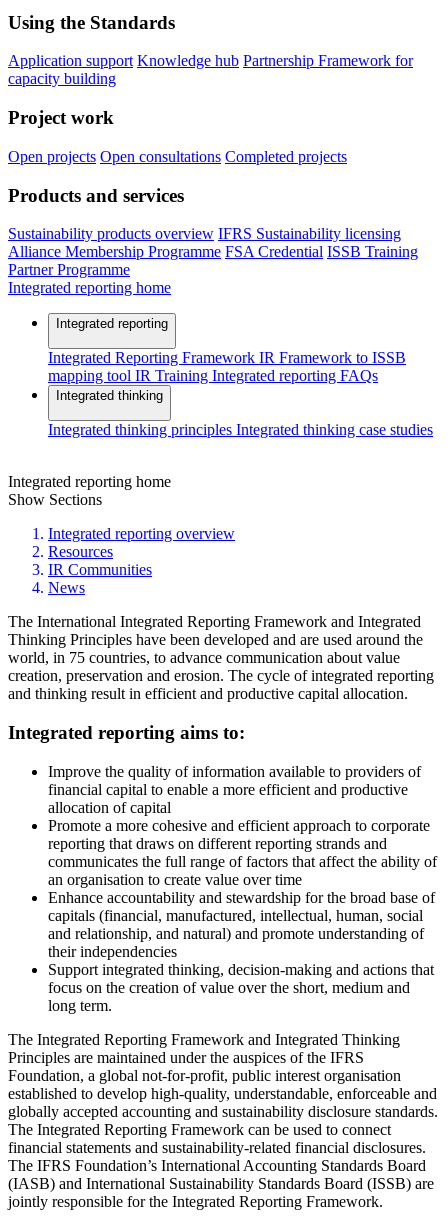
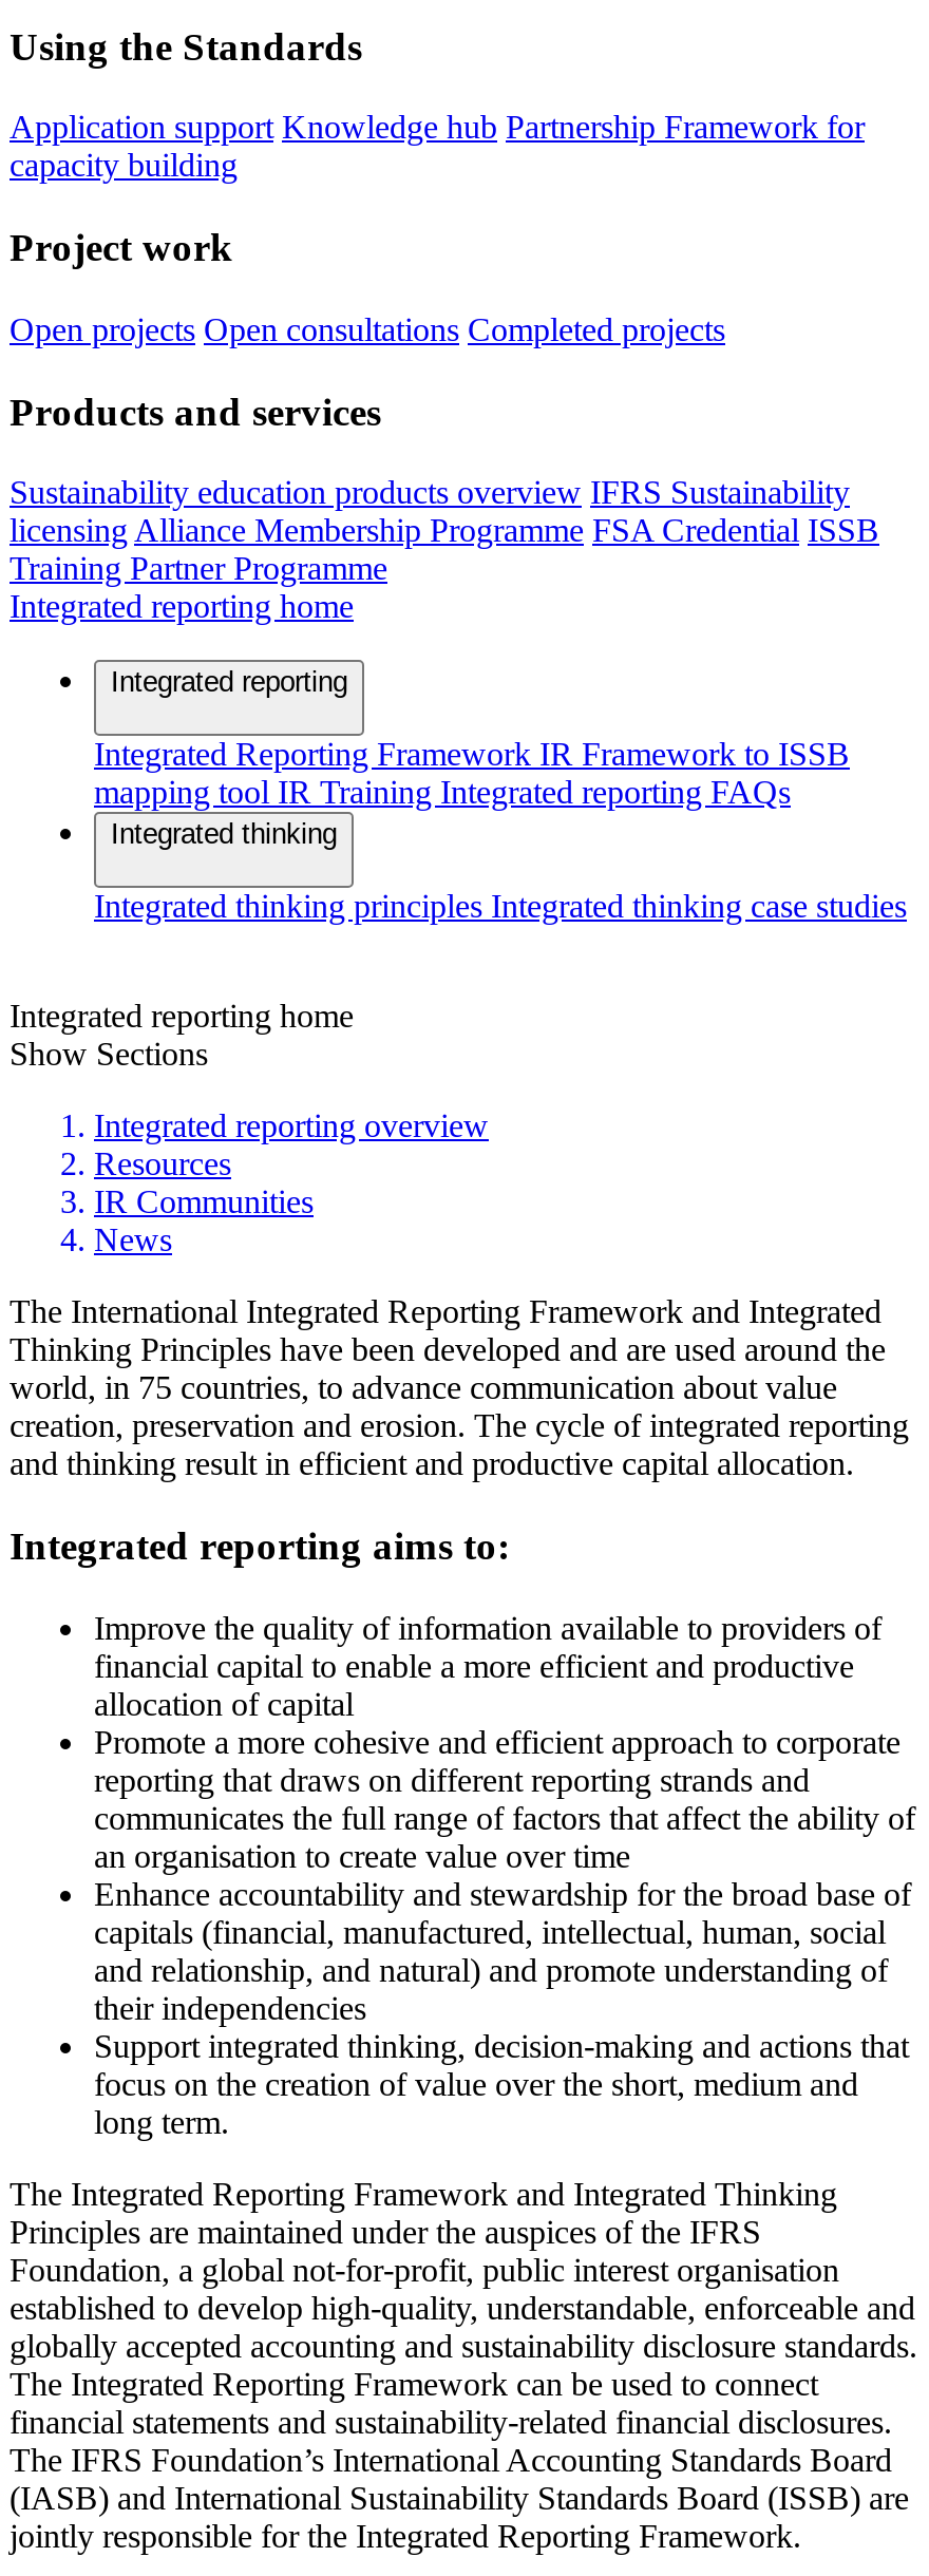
[8,225,418,278] Sustainability products overview IFRS Sustainability licensing | Alliance Membership Programme FSA Credential ISSB Training | Partner Programme -> [10,475,879,587] Sustainability education products overview IFRS Sustainability | licensing Alliance Membership Programme FSA Credential ISSB | Training Partner Programme

